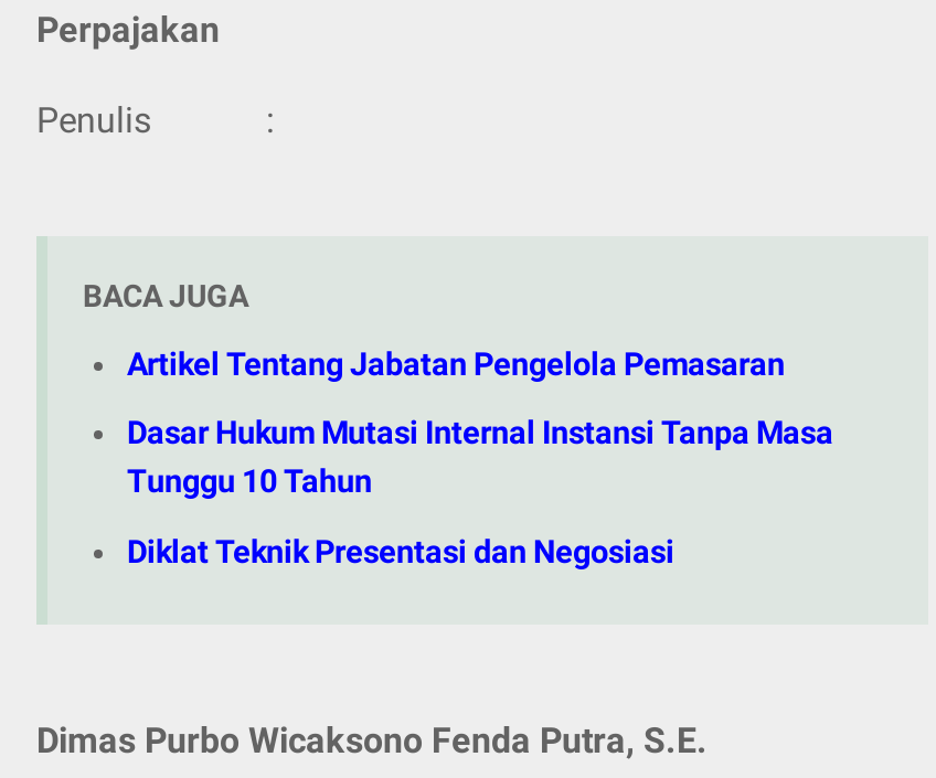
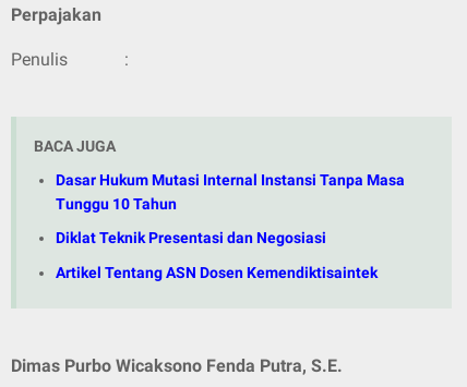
[127,346,785,383] Artikel Tentang Jabatan Pengelola Pemasaran -> none
moved [127,415,833,571] -> [56,171,405,248]: Dasar Hukum Mutasi Internal Instansi Tanpa Masa | Tunggu 10 Tahun | Diklat Teknik Presentasi dan Negosiasi
none -> [56,264,378,282] Artikel Tentang ASN Dosen Kemendiktisaintek

